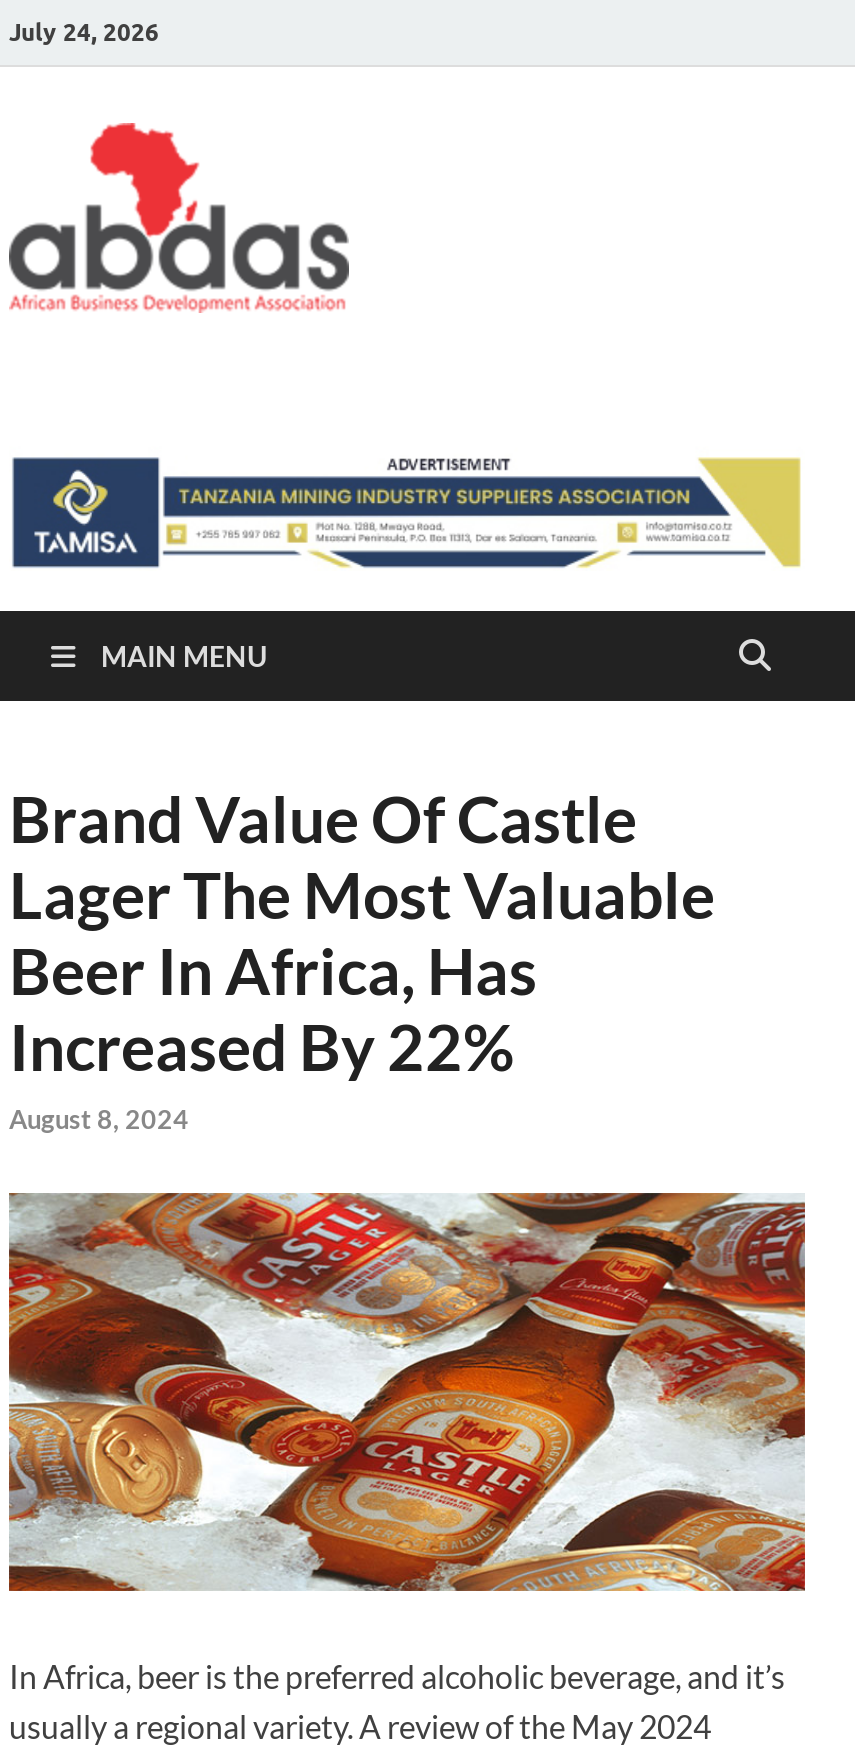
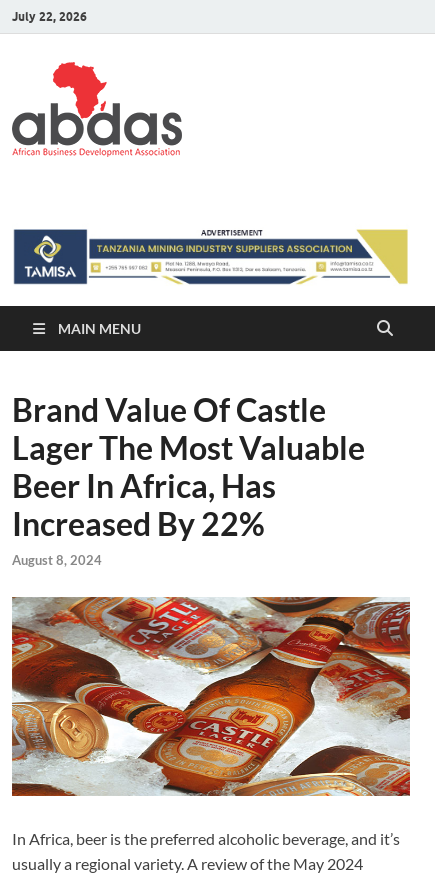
[9,16,159,46] July 24, 2026 -> [12,8,87,23] July 22, 2026

